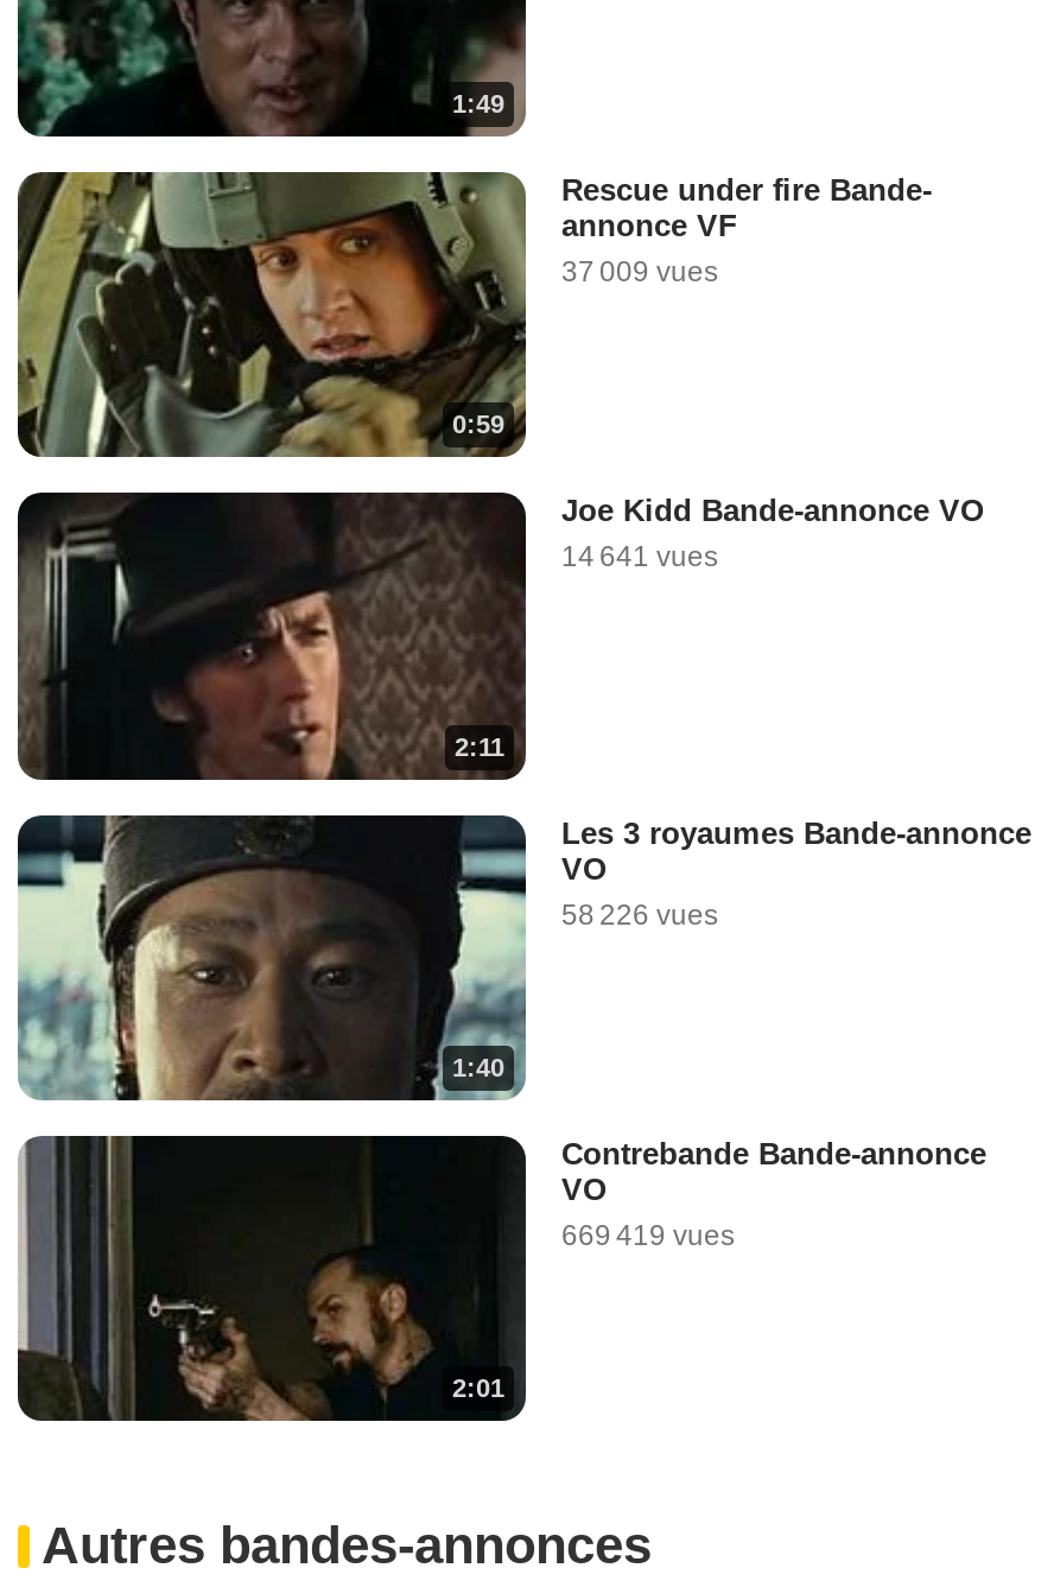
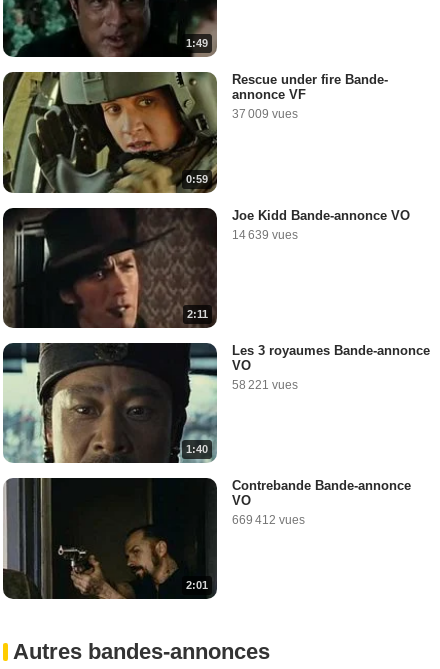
[561,540,718,574] 14 641 vues -> [232,228,298,242] 14 639 vues
[561,897,718,931] 58 226 vues -> [232,378,298,392] 58 221 vues
[561,1219,735,1252] 669 419 vues -> [232,513,305,527] 669 412 vues

